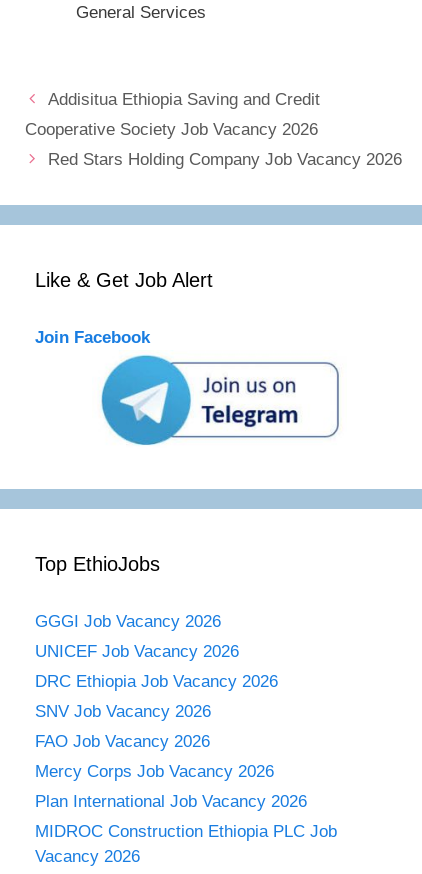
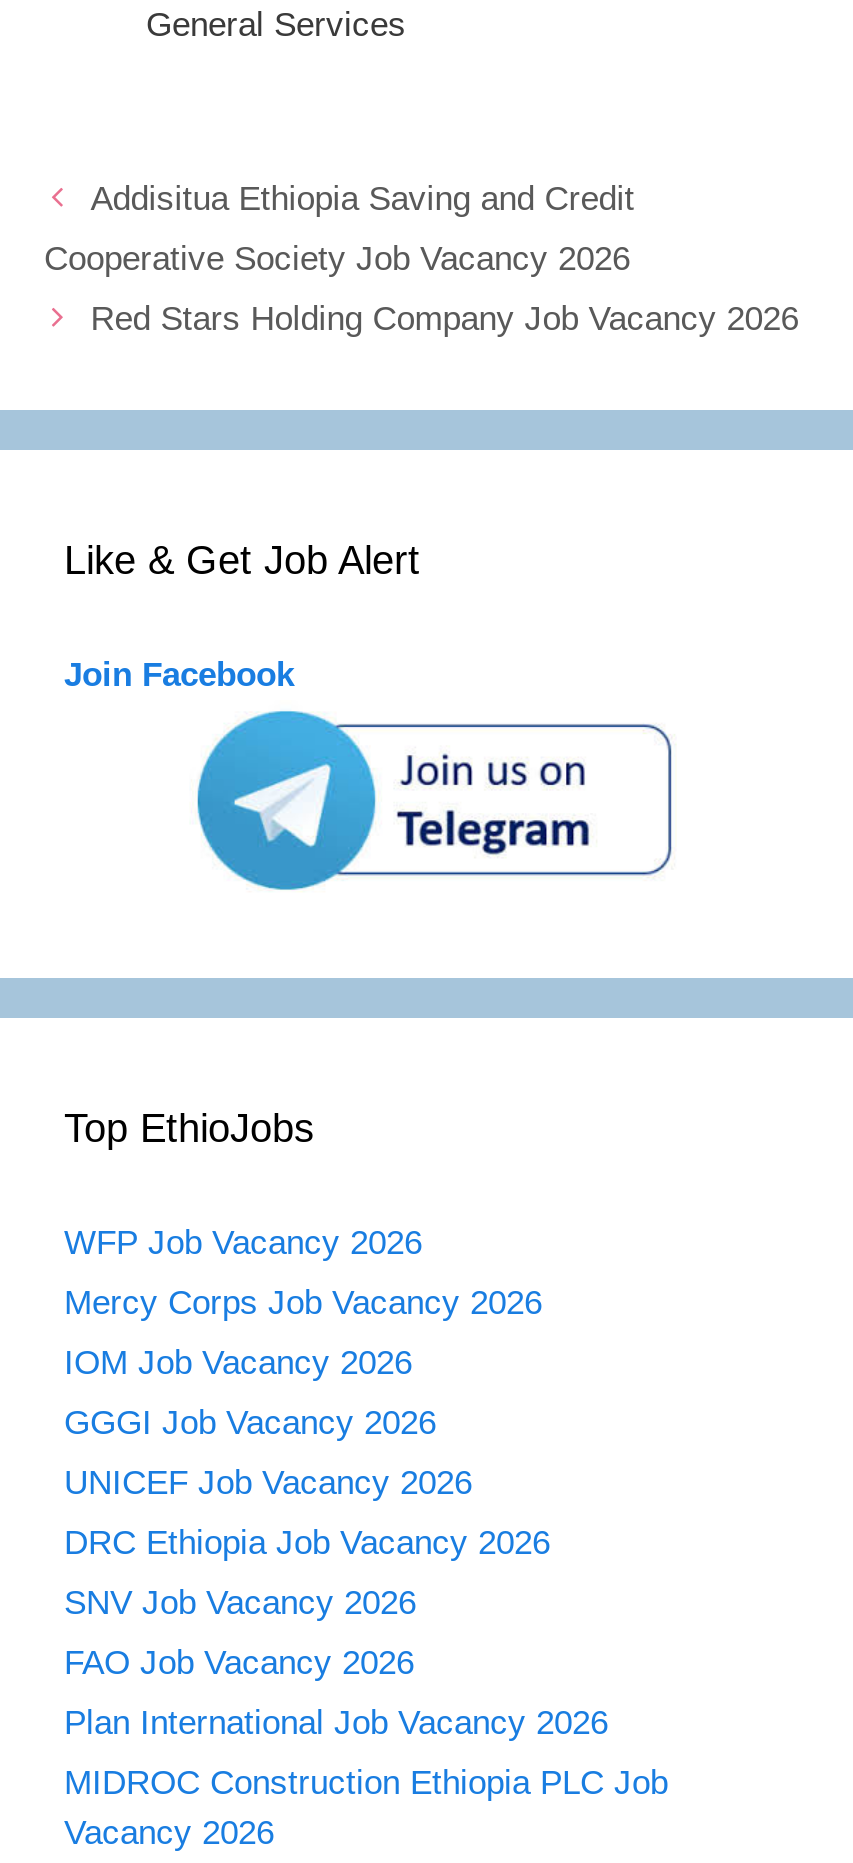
none -> [64,1223,422,1381] WFP Job Vacancy 2026 | IOM Job Vacancy 2026
moved [35,612,278,751] -> [64,1403,550,1681]: GGGI Job Vacancy 2026 | UNICEF Job Vacancy 2026 | DRC Ethiopia Job Vacancy 2026 | SNV Job Vacancy 2026 | FAO Job Vacancy 2026
moved [35,762,274,781] -> [64,1283,542,1321]: Mercy Corps Job Vacancy 2026

